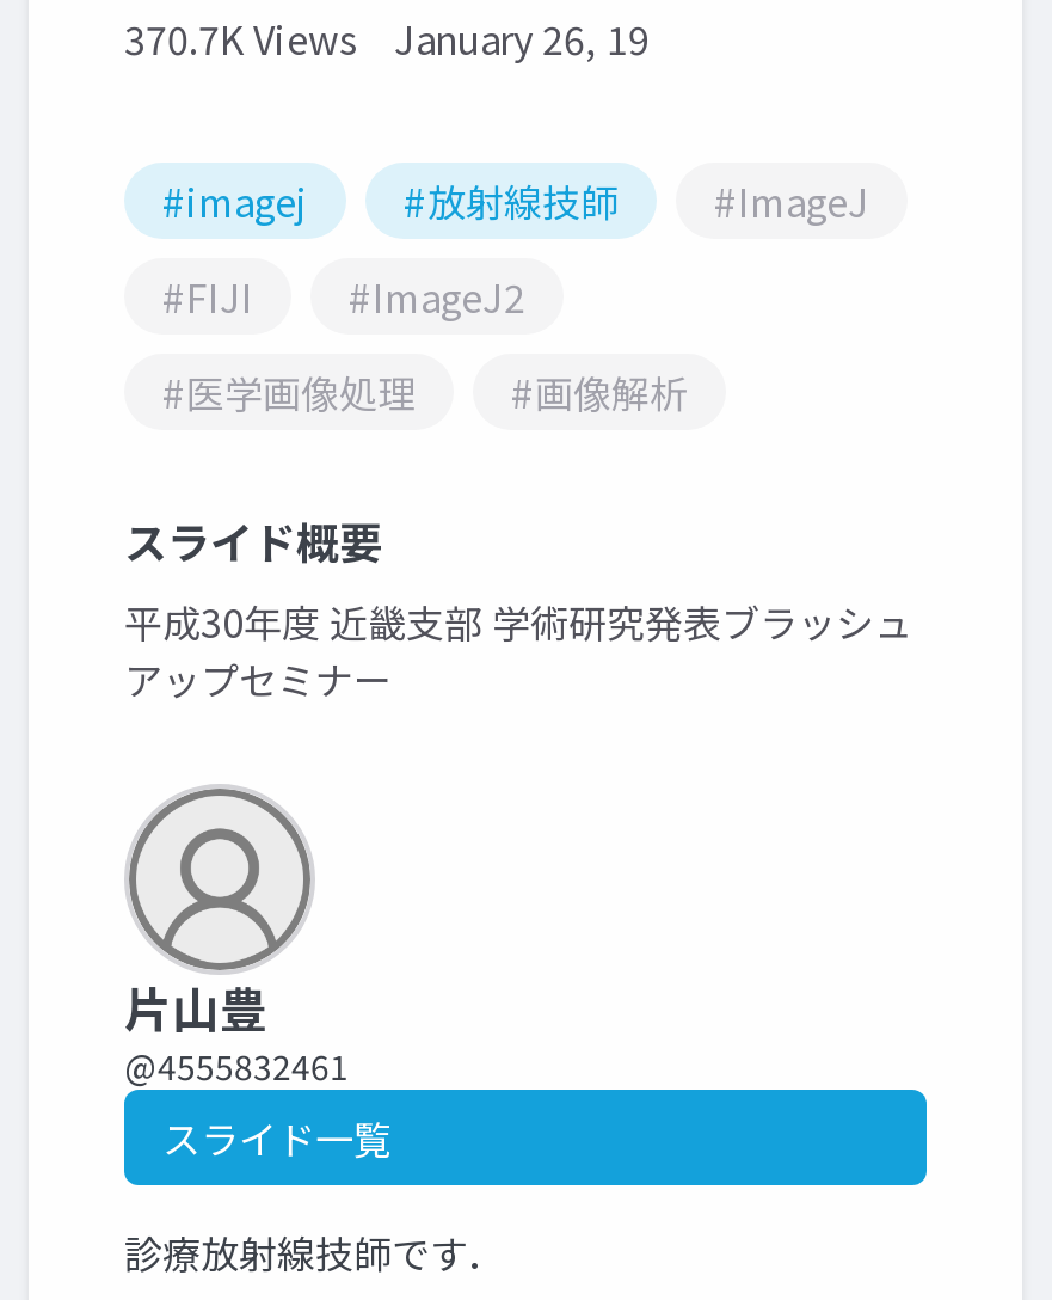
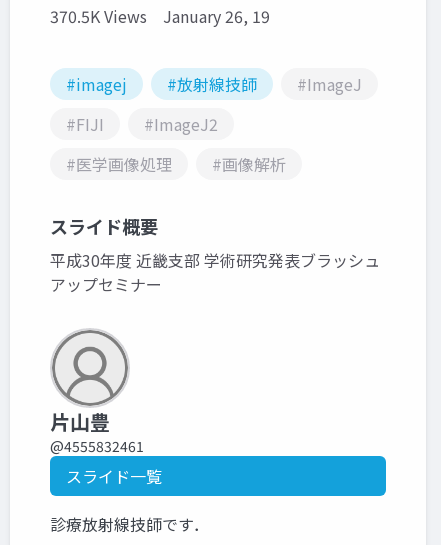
[124,10,650,67] 370.7K Views January 26, 19 -> [50,4,270,28] 370.5K Views January 26, 19

